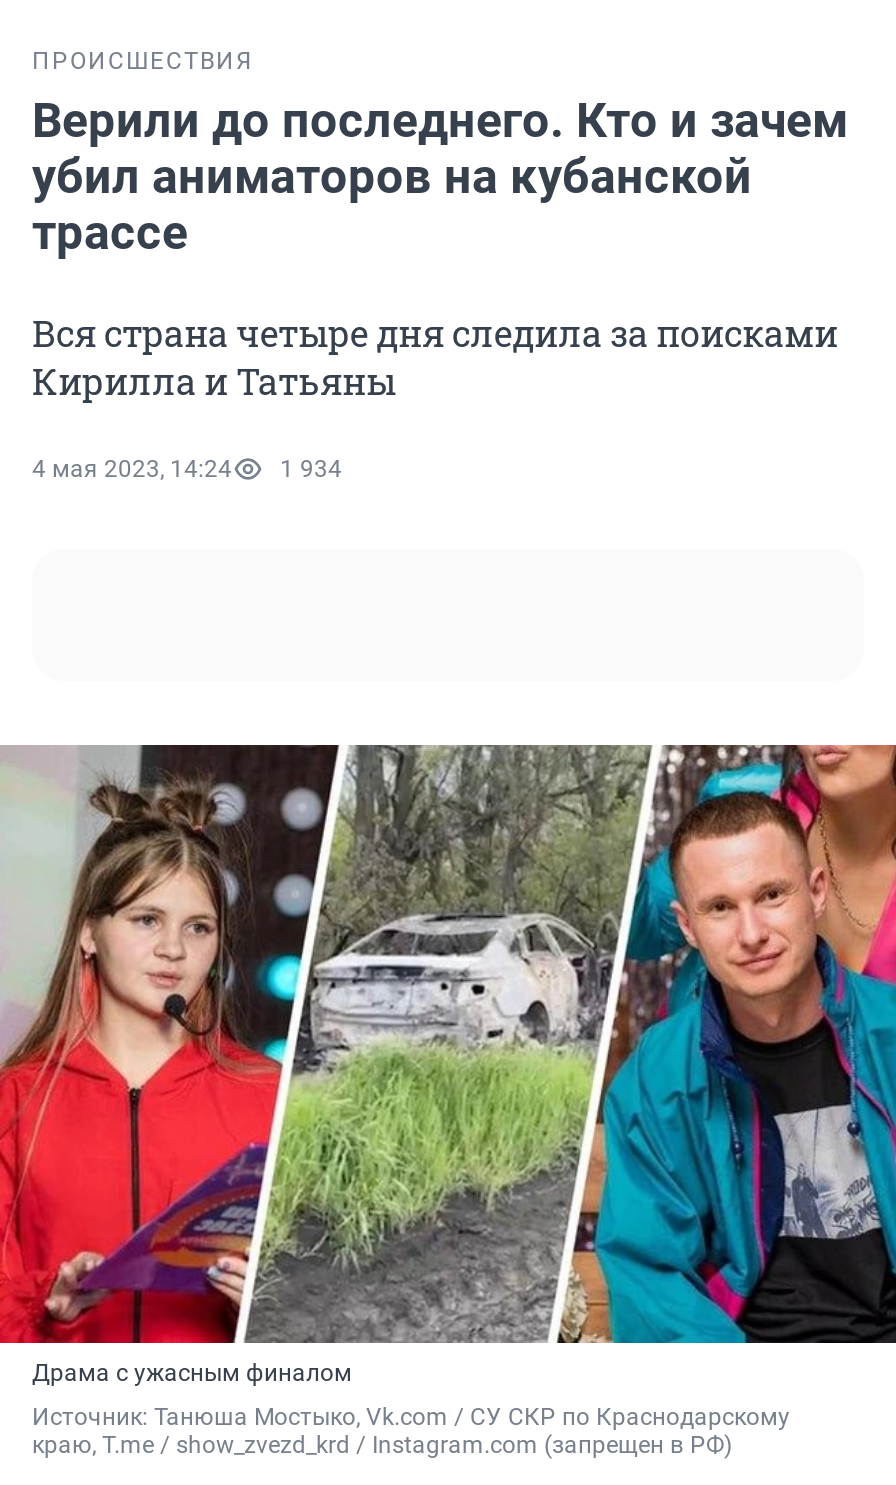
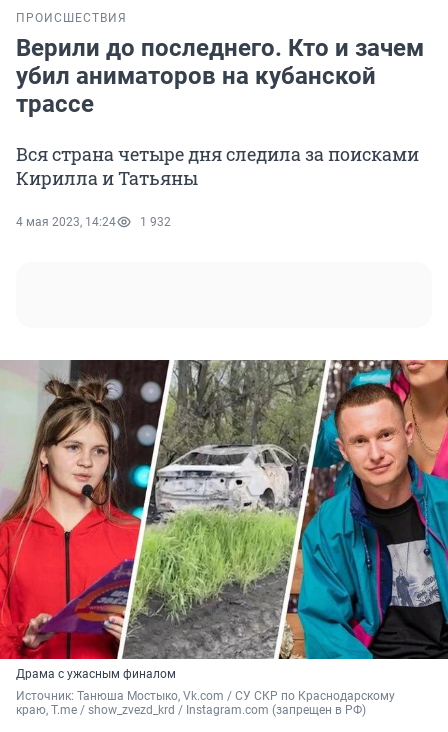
[32,455,342,483] 4 мая 2023, 14:24 1 934 -> [16,215,171,229] 4 мая 2023, 14:24 1 932

